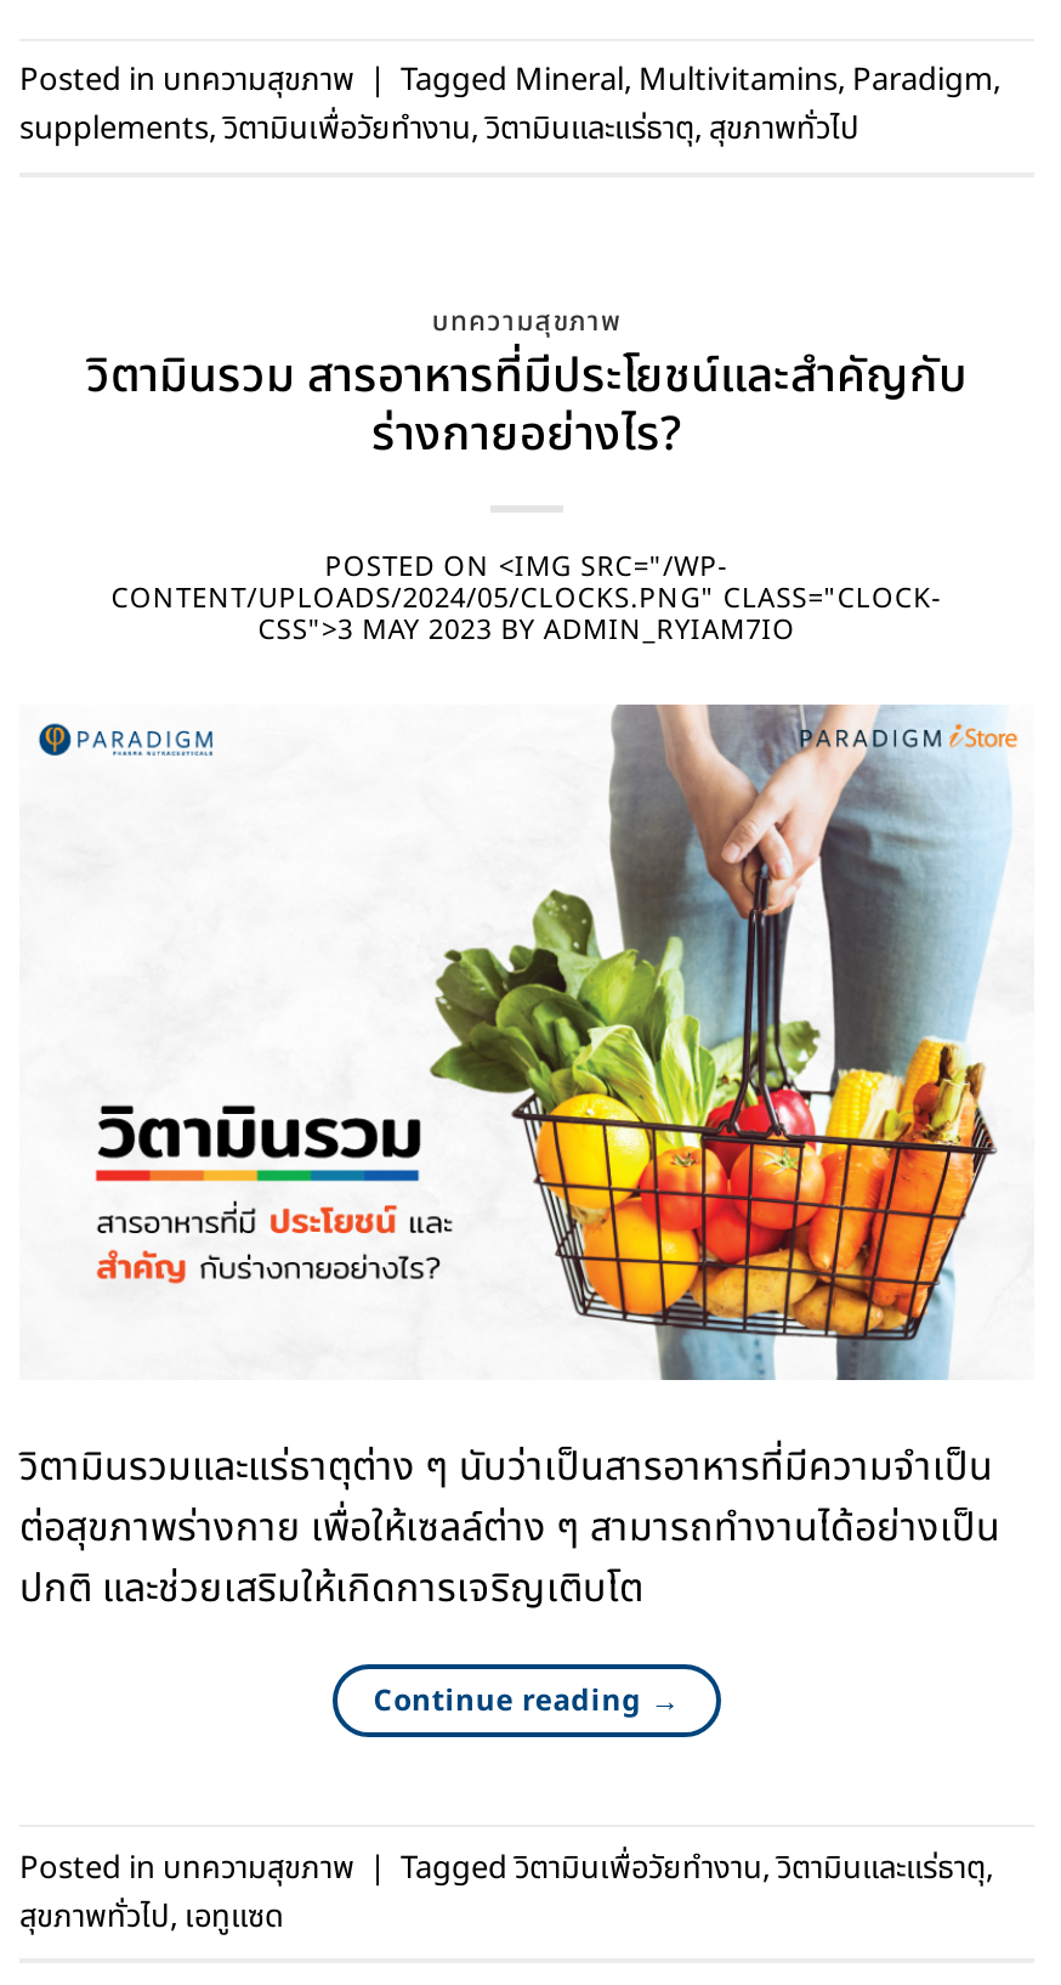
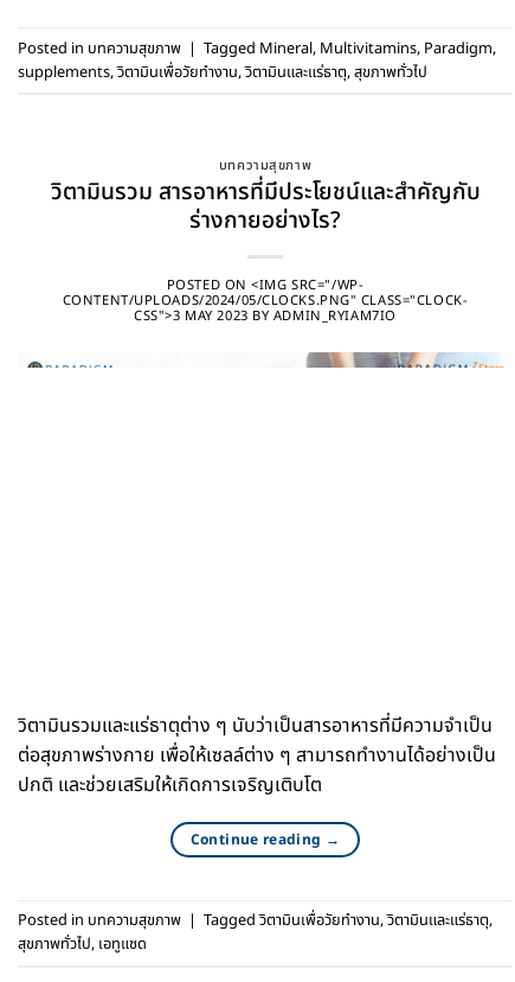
[36,734,1017,1382] [image] -> none

